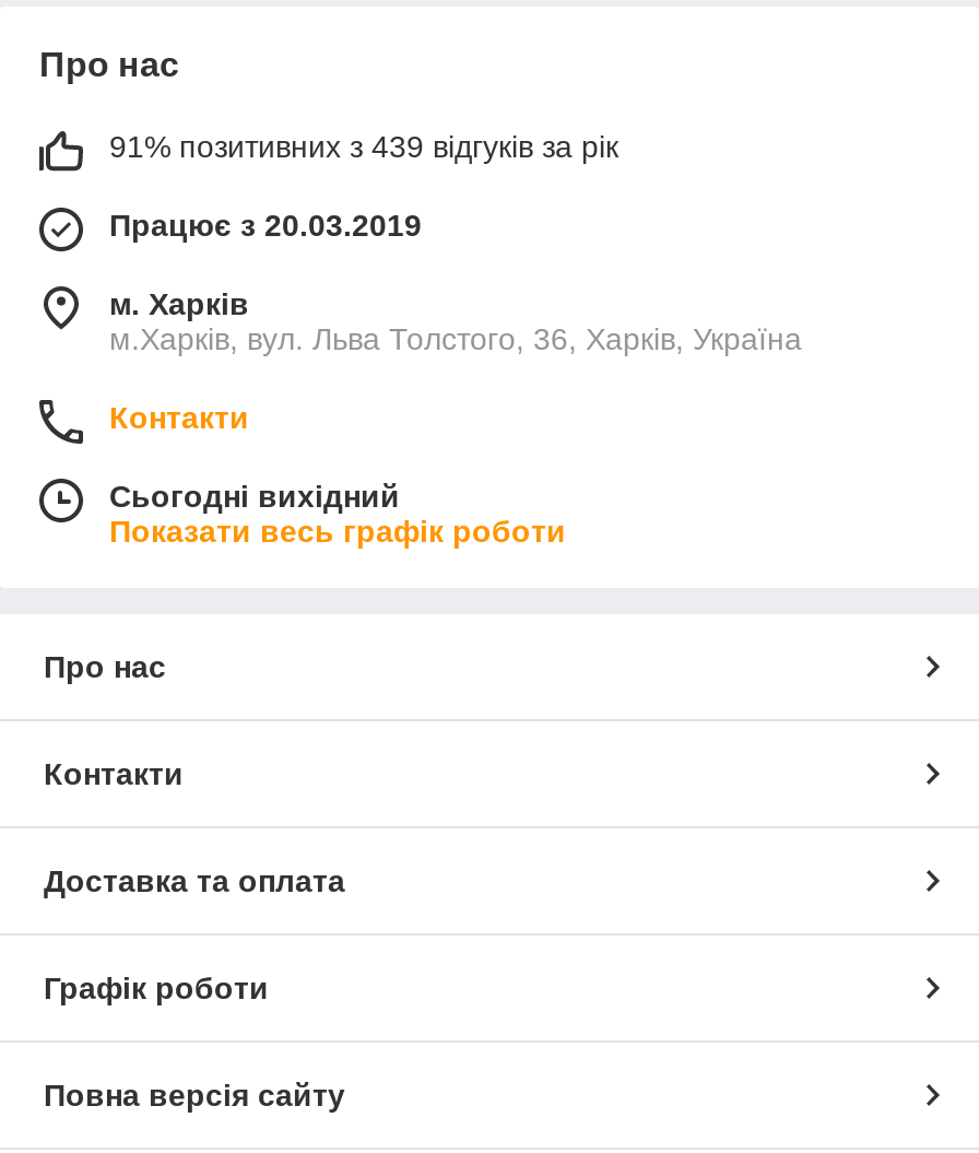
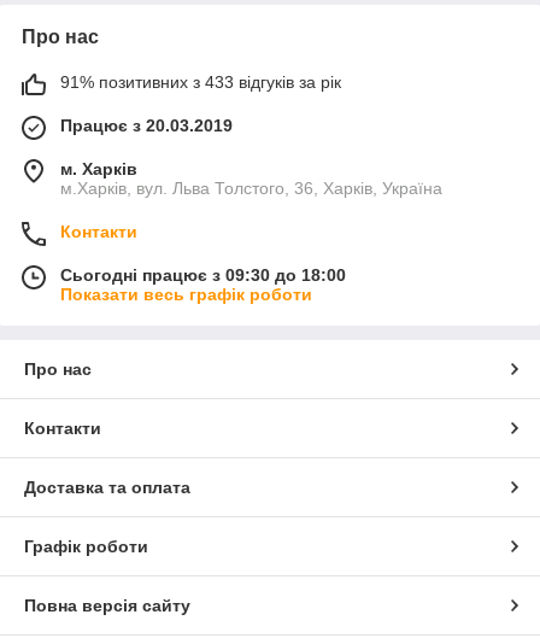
[109,129,618,163] 91% позитивних з 439 відгуків за рік -> [60,72,341,91] 91% позитивних з 433 відгуків за рік
[109,478,400,513] Сьогодні вихідний -> [60,265,346,284] Сьогодні працює з 09:30 до 18:00

